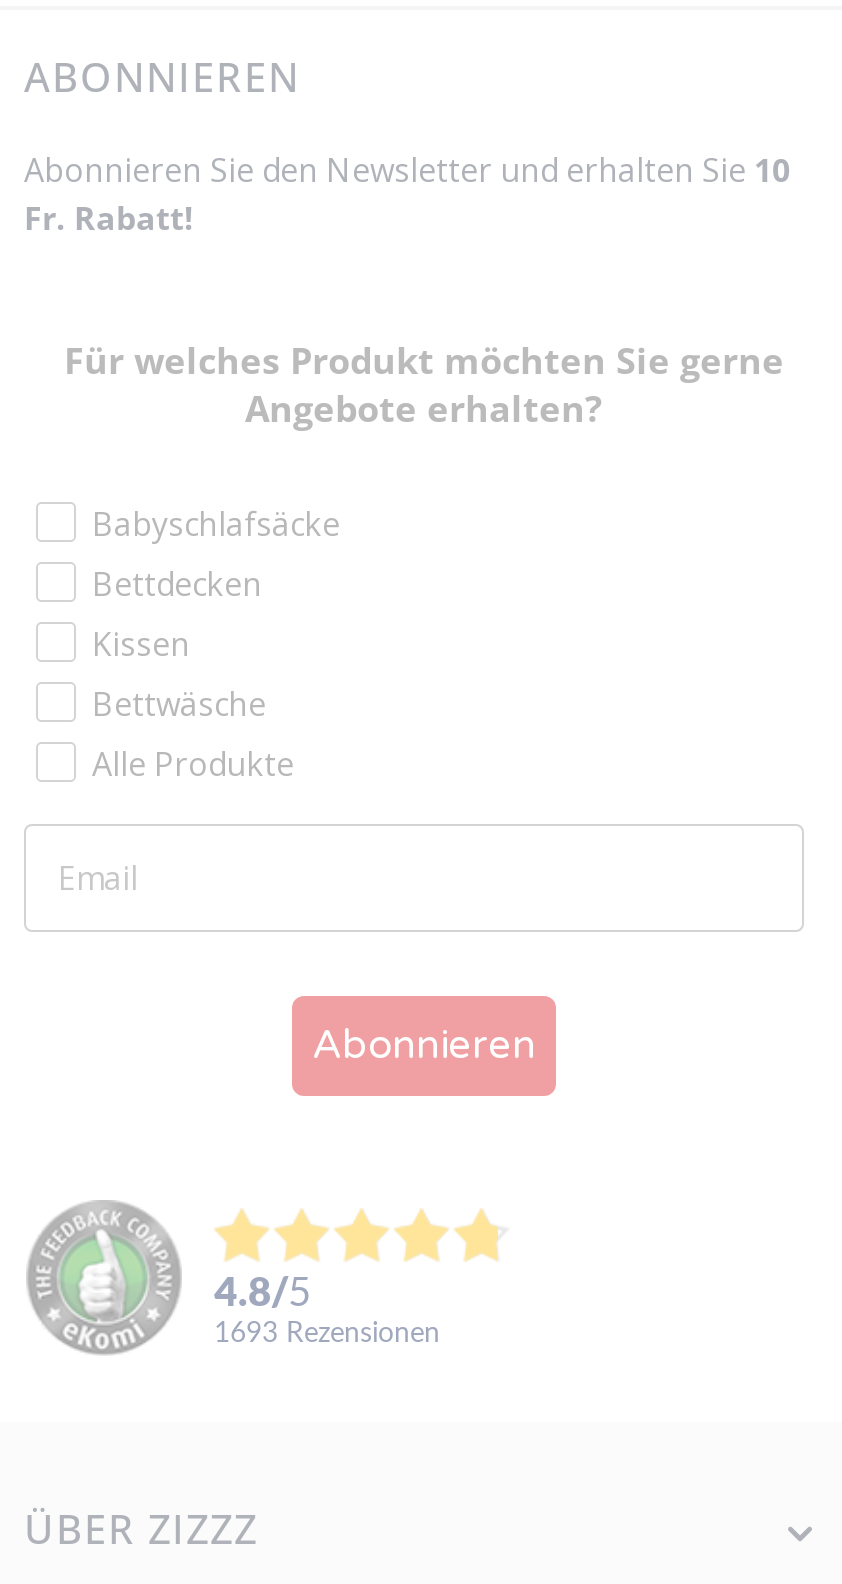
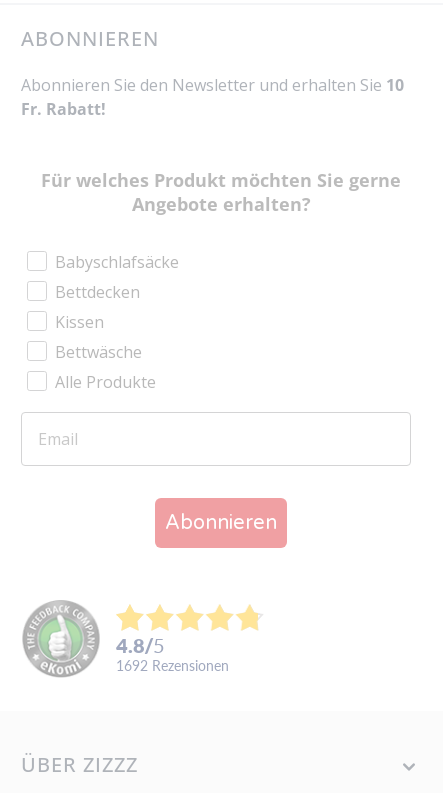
[214,1315,440,1349] 1693 Rezensionen -> [116,657,229,674] 1692 Rezensionen

